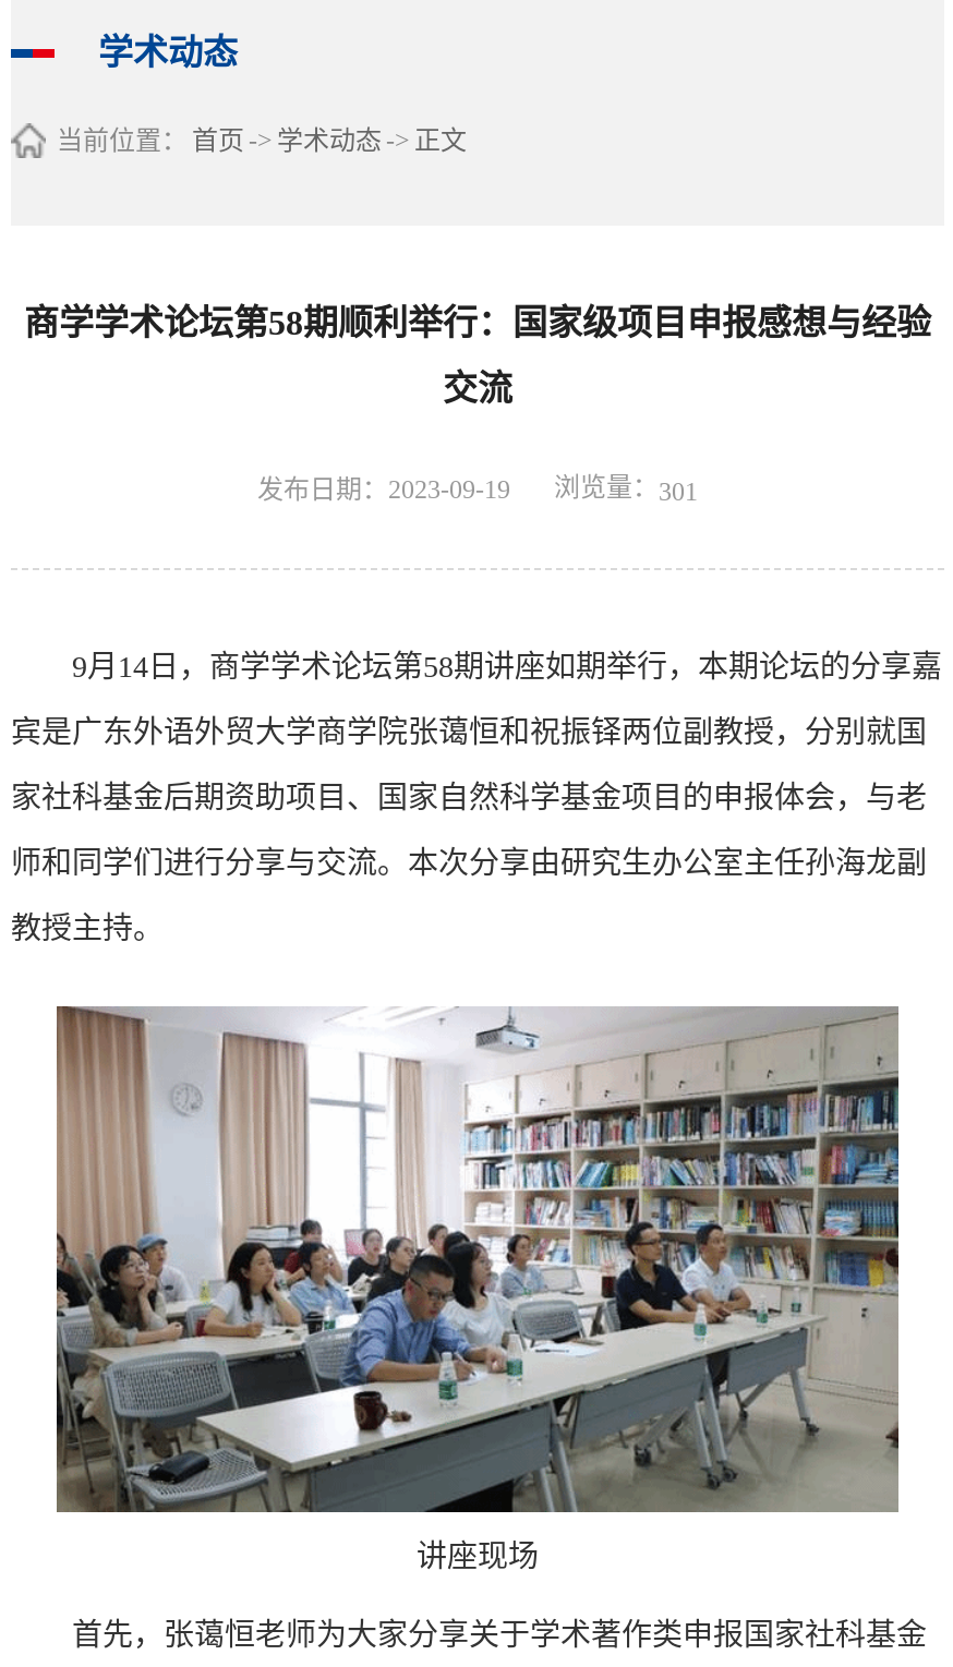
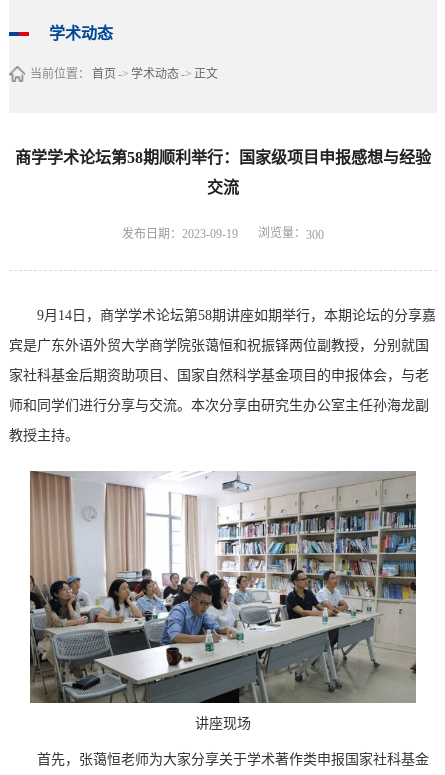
[257,473,698,506] 发布日期：2023-09-19 浏览量：301 -> [122,226,324,242] 发布日期：2023-09-19 浏览量：300

